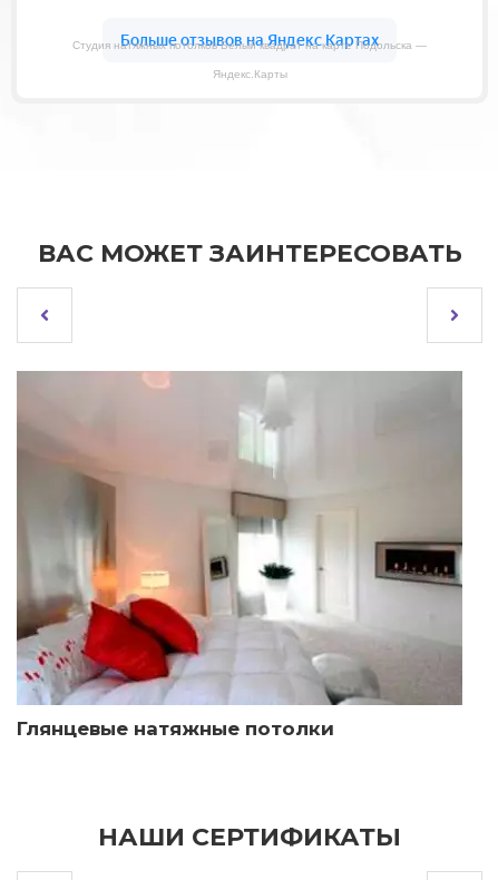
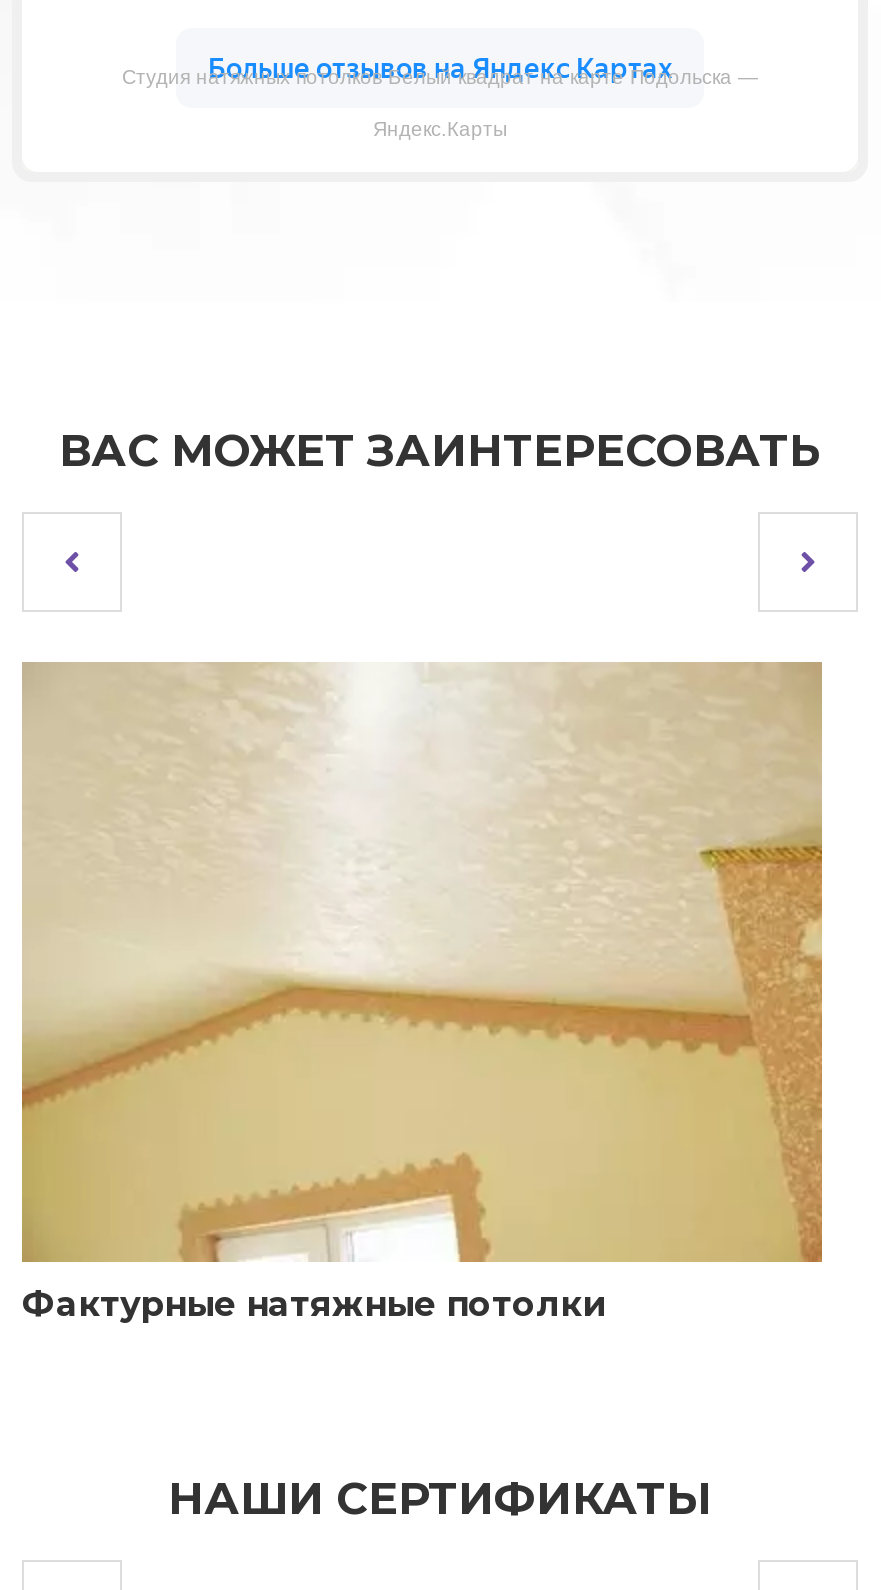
[16,371,463,740] [image] | Глянцевые натяжные потолки -> [20,662,824,1325] [image] | Фактурные натяжные потолки

